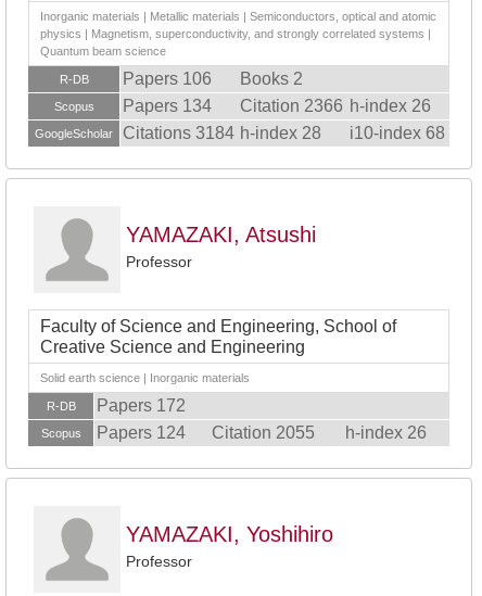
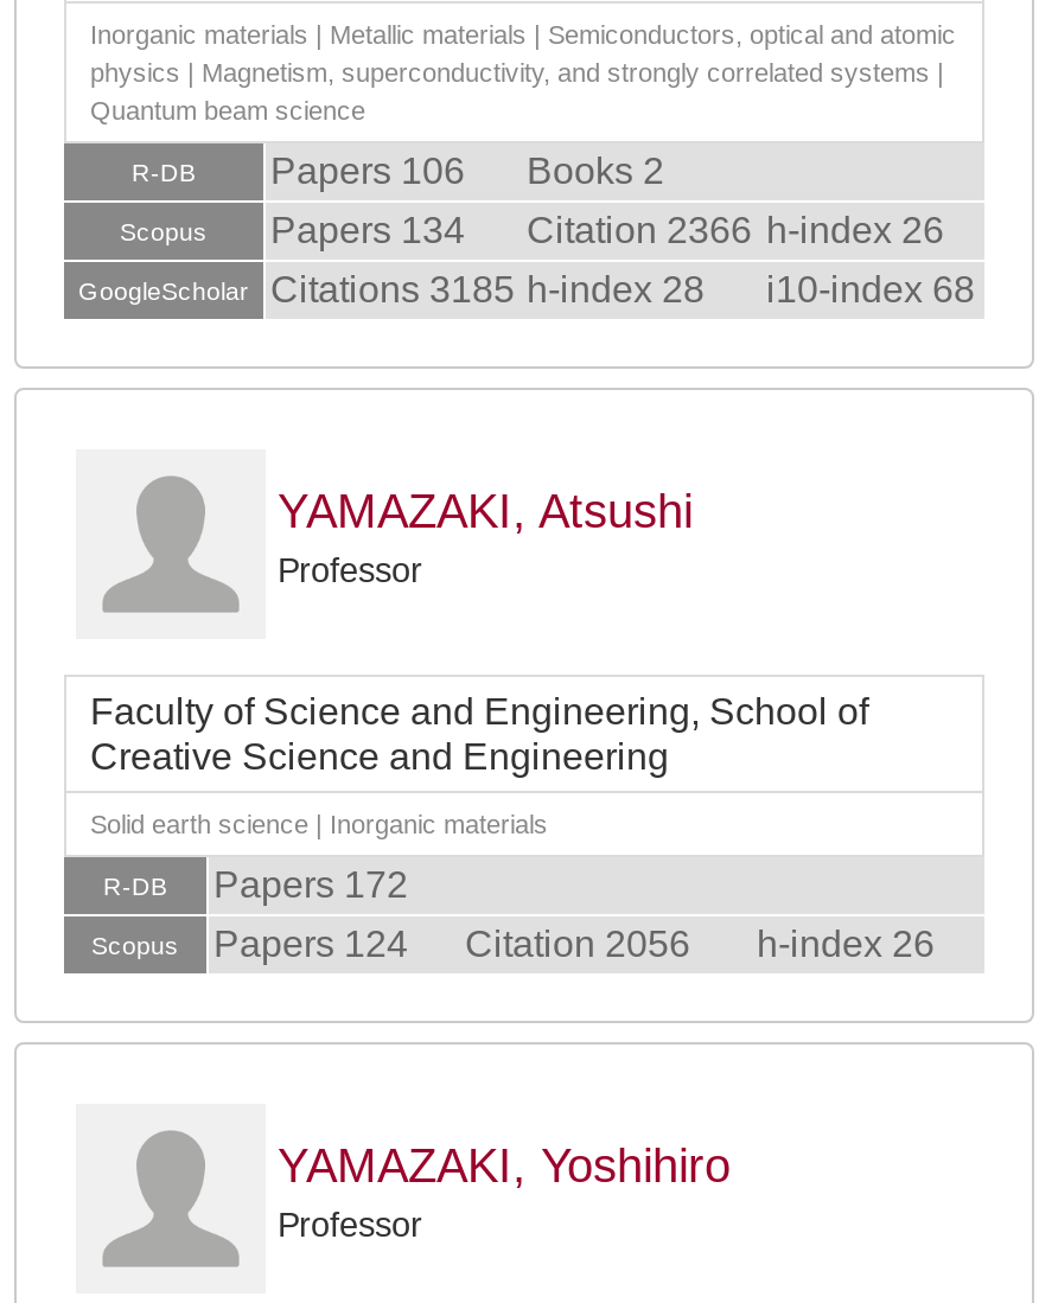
[123,124,321,142] Citations 3184 h-index 28 -> [270,269,705,309] Citations 3185 h-index 28
[41,423,427,442] Scopus Papers 124 Citation 2055 h-index 26 -> [91,924,935,964] Scopus Papers 124 Citation 2056 h-index 26

